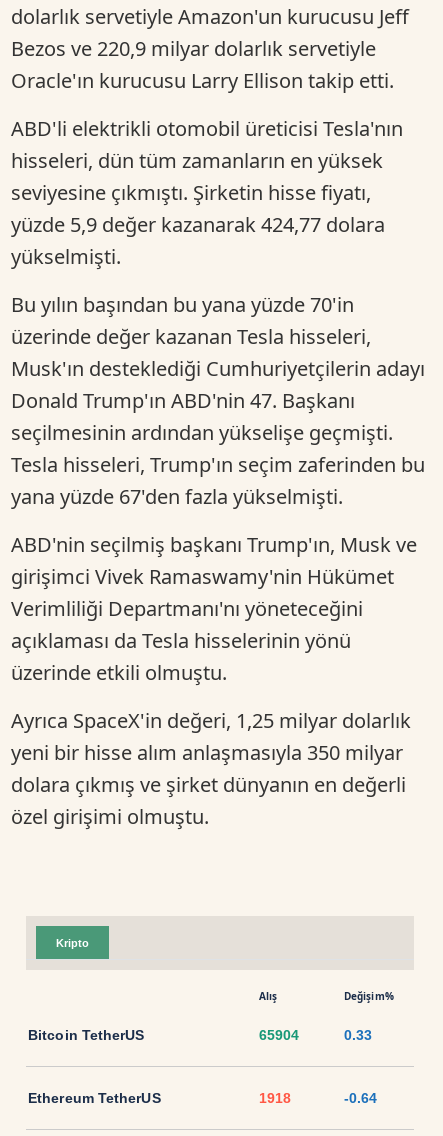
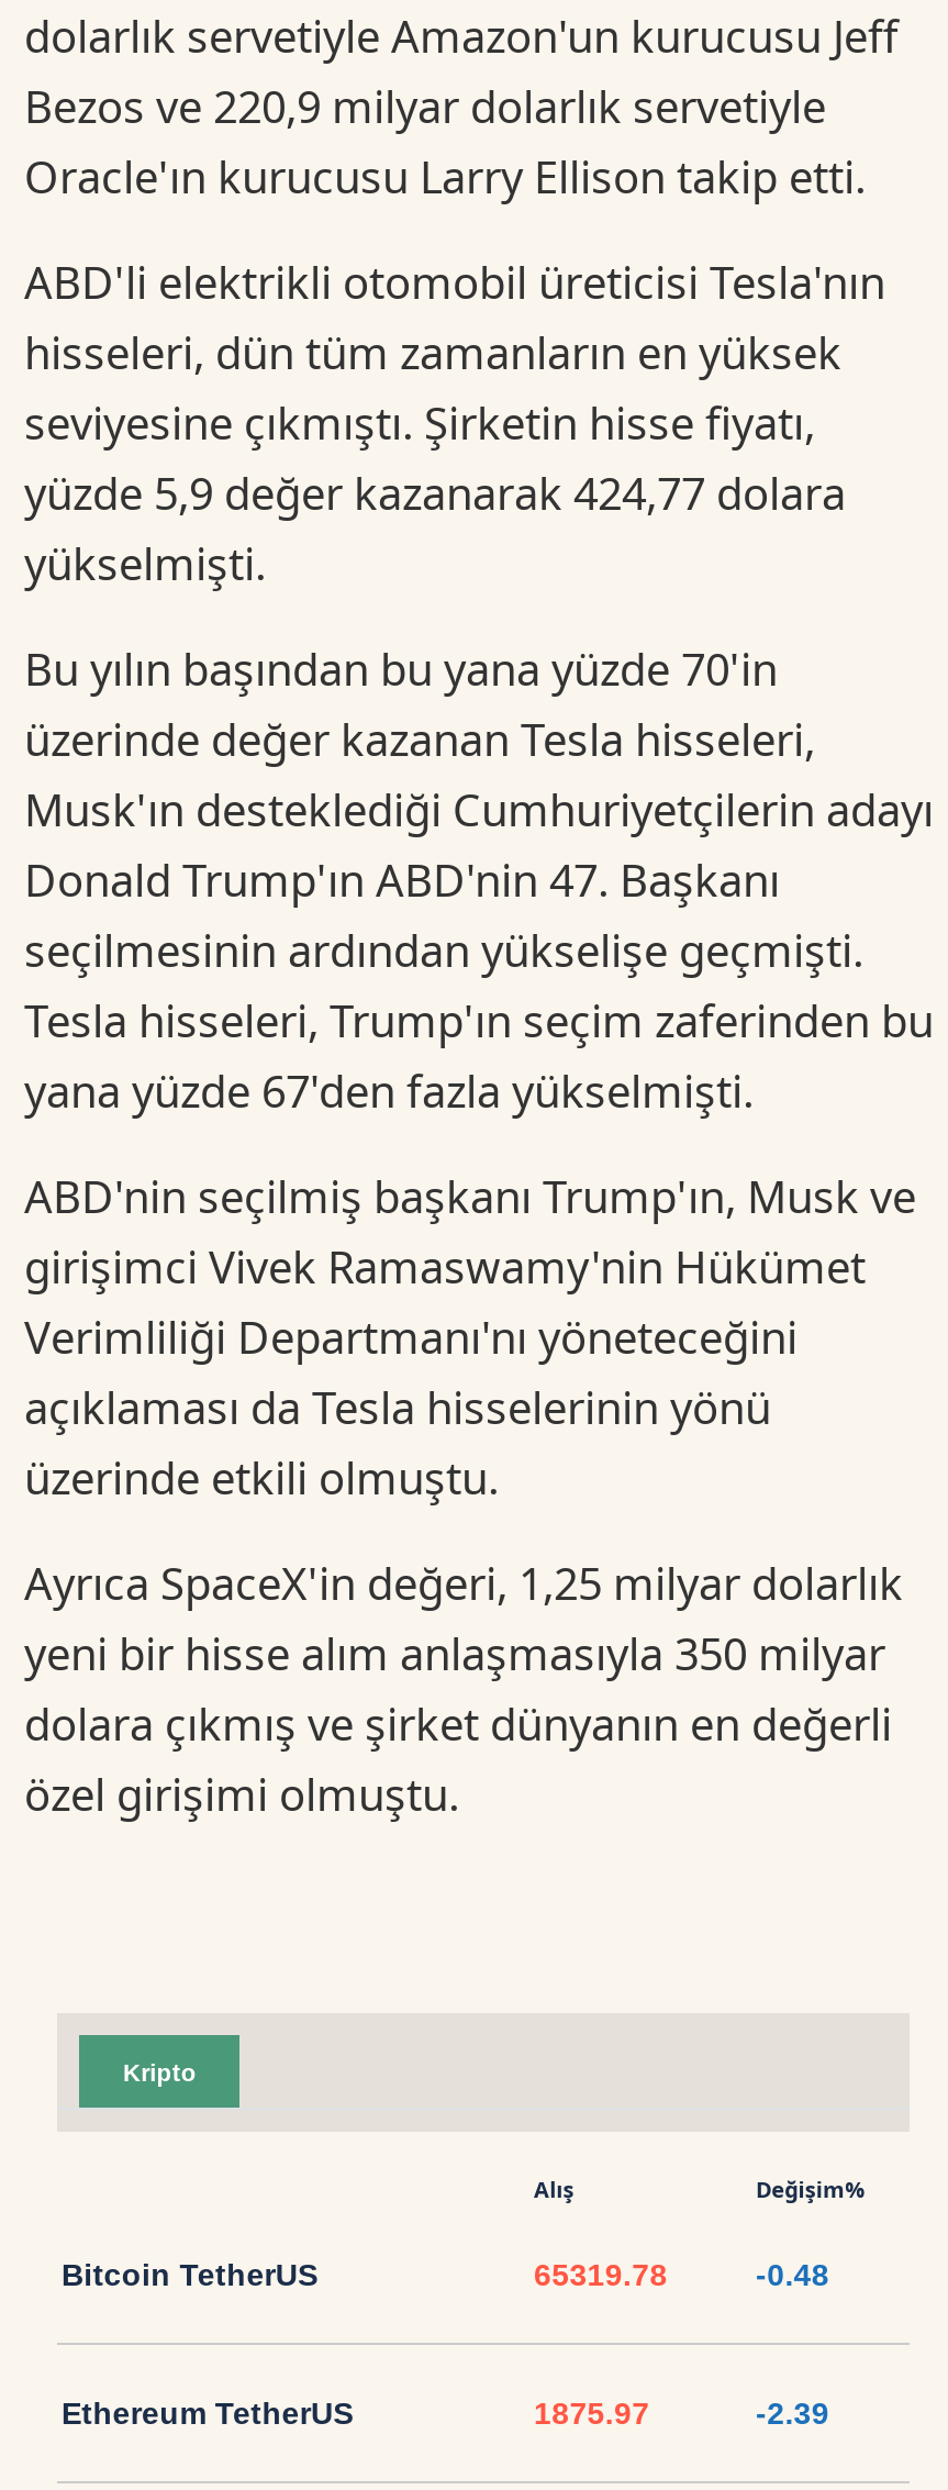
[259,1027,299,1043] 65904 -> [534,2257,667,2292] 65319.78
[344,1027,372,1043] 0.33 -> [756,2257,829,2292] -0.48
[259,1090,291,1106] 1918 -> [534,2395,650,2431] 1875.97
[344,1090,377,1106] -0.64 -> [756,2395,829,2431] -2.39

